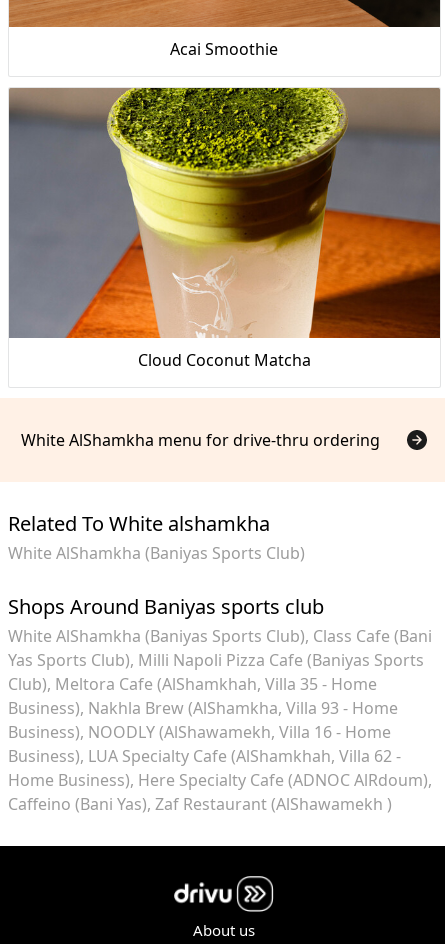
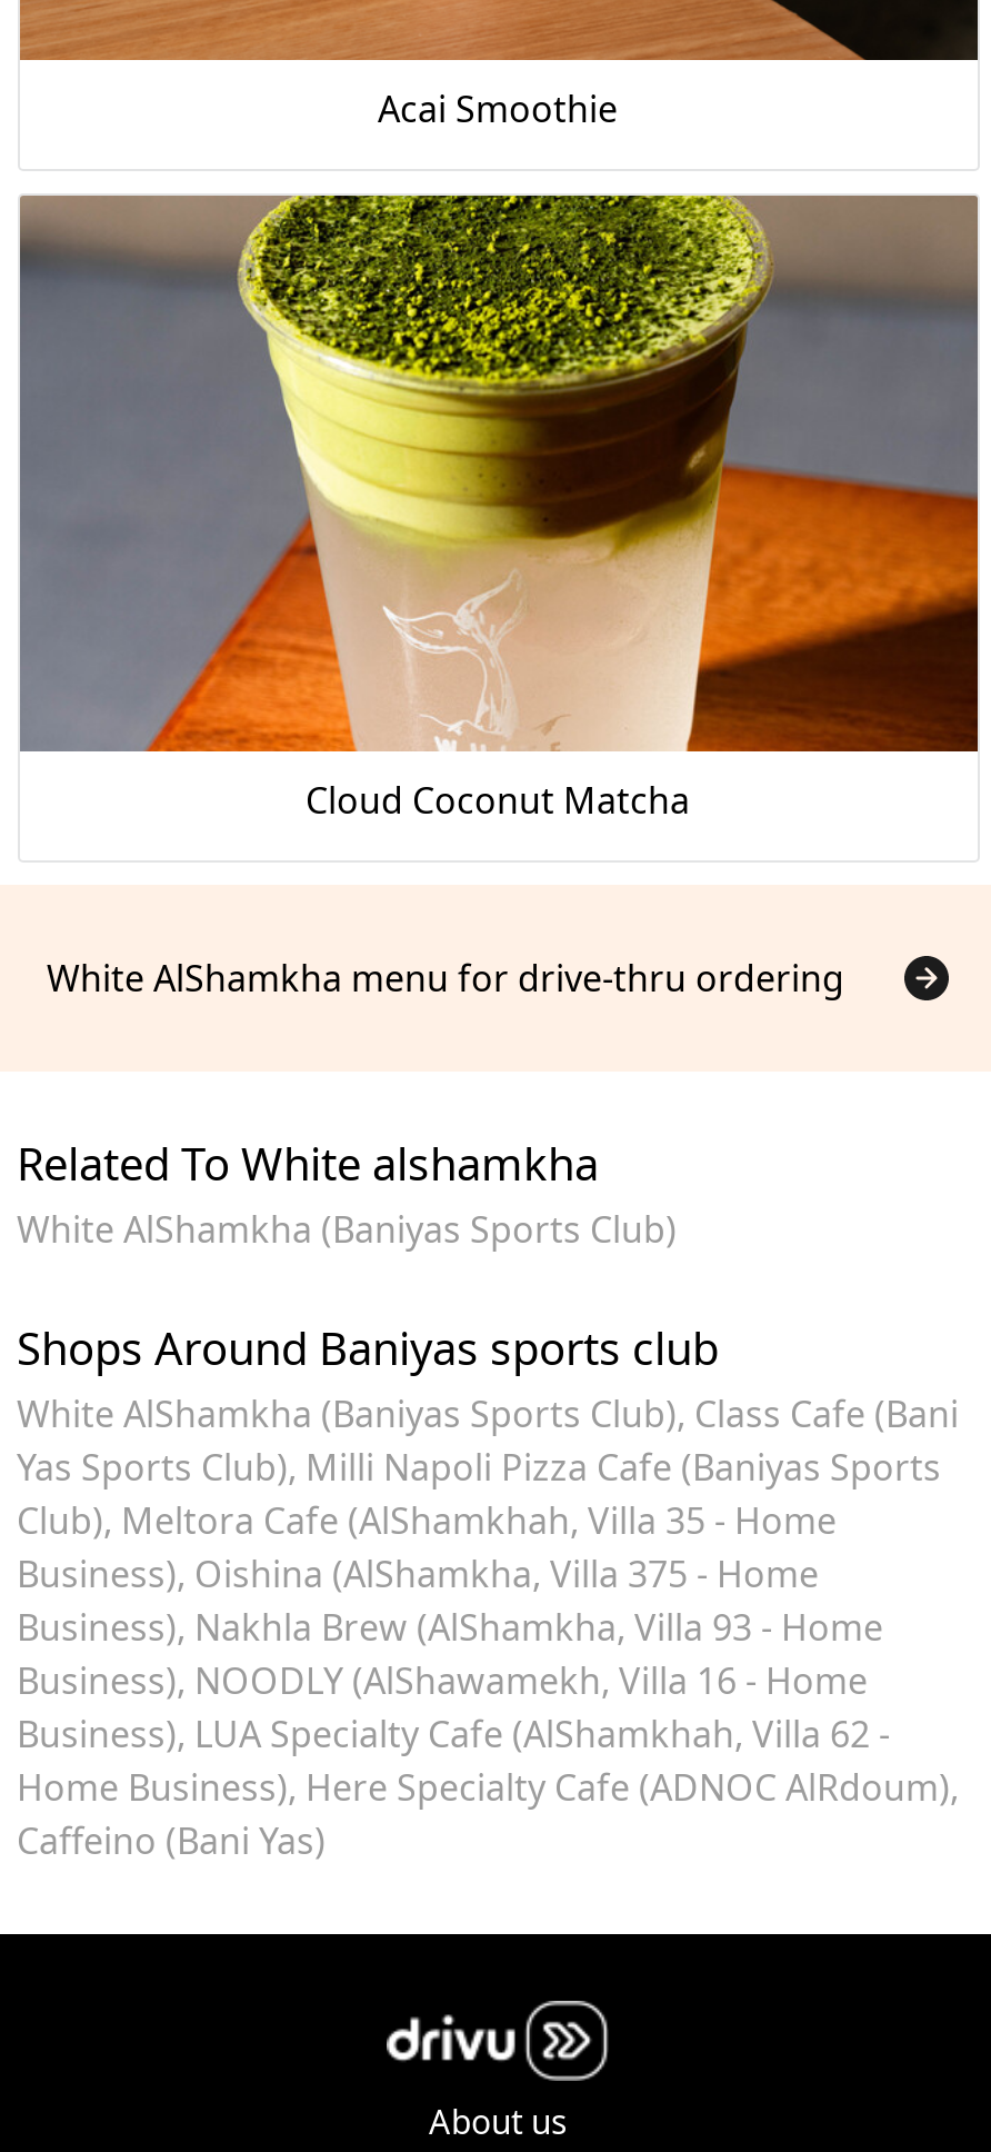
none -> [17,1548,819,1597] Business) Oishina (AlShamkha, Villa 375 - Home
[7,792,391,814] Caffeino (Bani Yas) Zaf Restaurant (AlShawamekh ) -> [17,1815,326,1864] Caffeino (Bani Yas)

